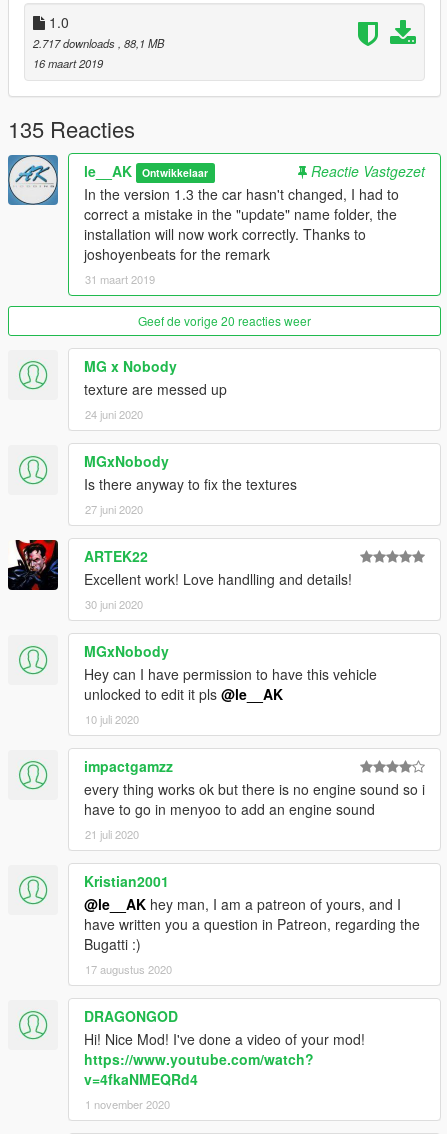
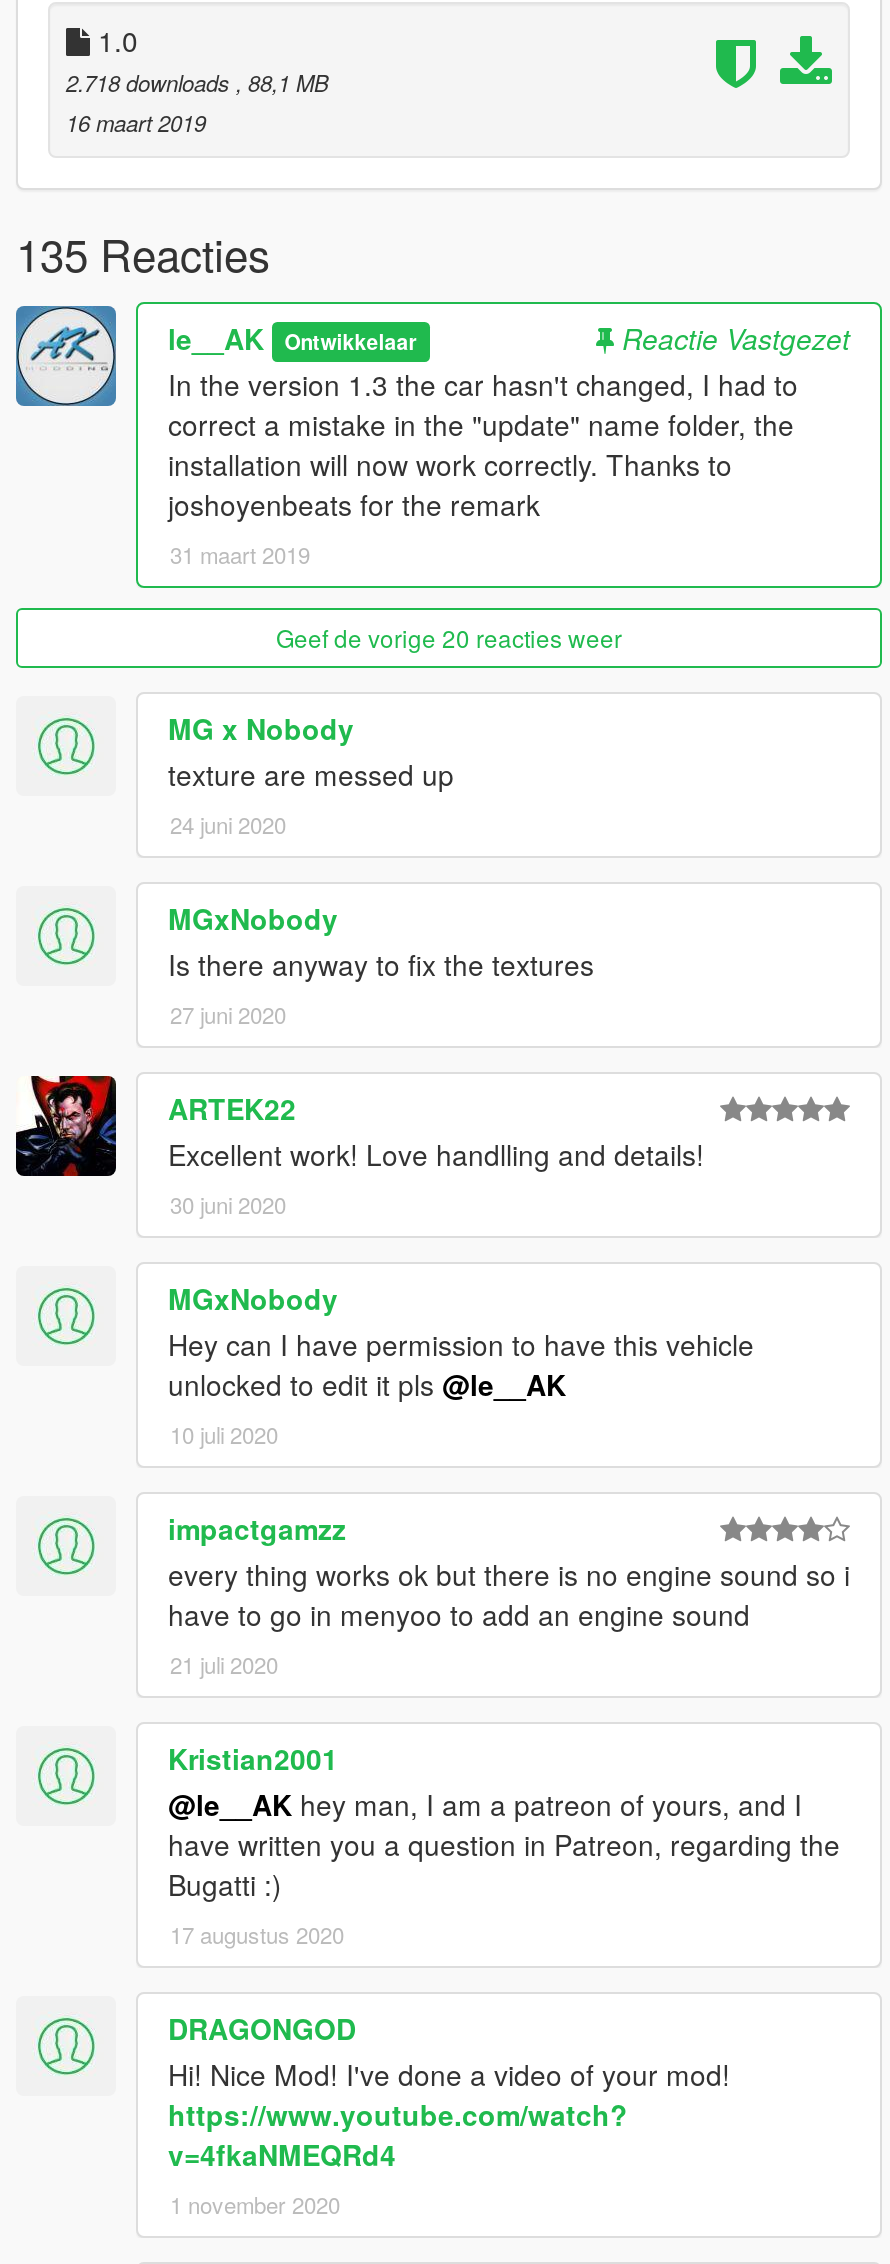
[33,35,164,51] 2.717 downloads, 88,1 MB -> [66,66,328,98] 2.718 downloads, 88,1 MB

